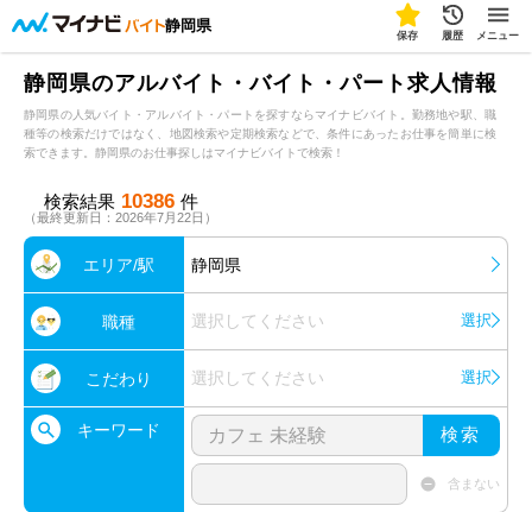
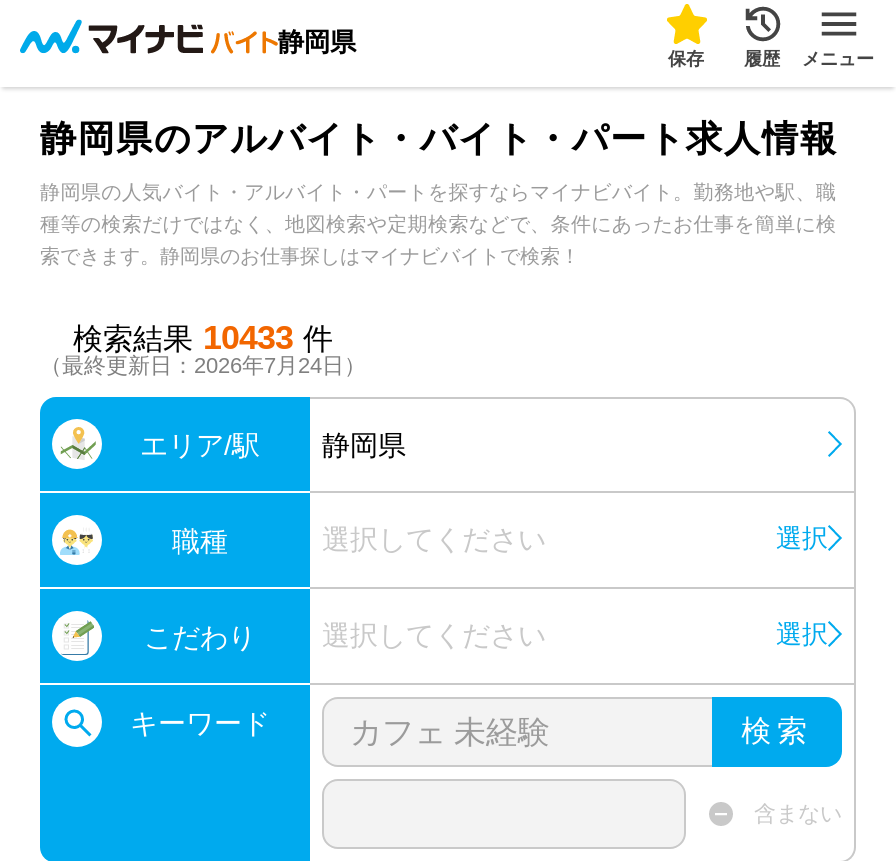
[43,190,198,213] 検索結果 10386 件 -> [73,319,333,357] 検索結果 10433 件
[24,210,217,225] （最終更新日：2026年7月22日） -> [40,353,366,377] （最終更新日：2026年7月24日）

